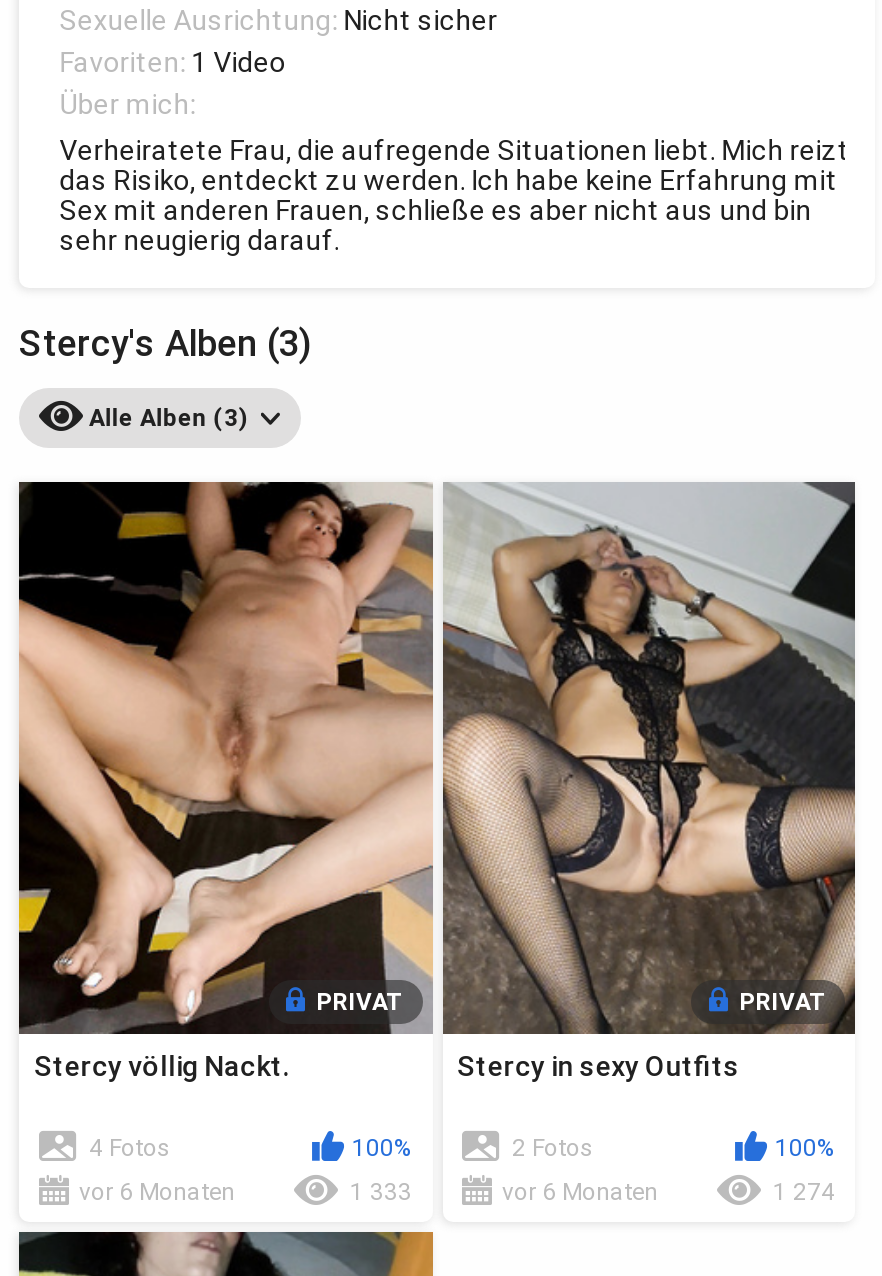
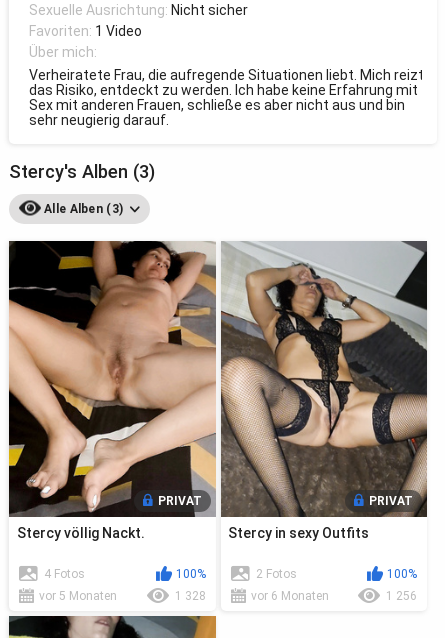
[79,1178,235,1206] vor 6 Monaten -> [39,589,117,603] vor 5 Monaten
[350,1178,412,1206] 1 333 -> [174,589,205,603] 1 328
[773,1178,835,1206] 1 274 -> [386,589,417,603] 1 256

